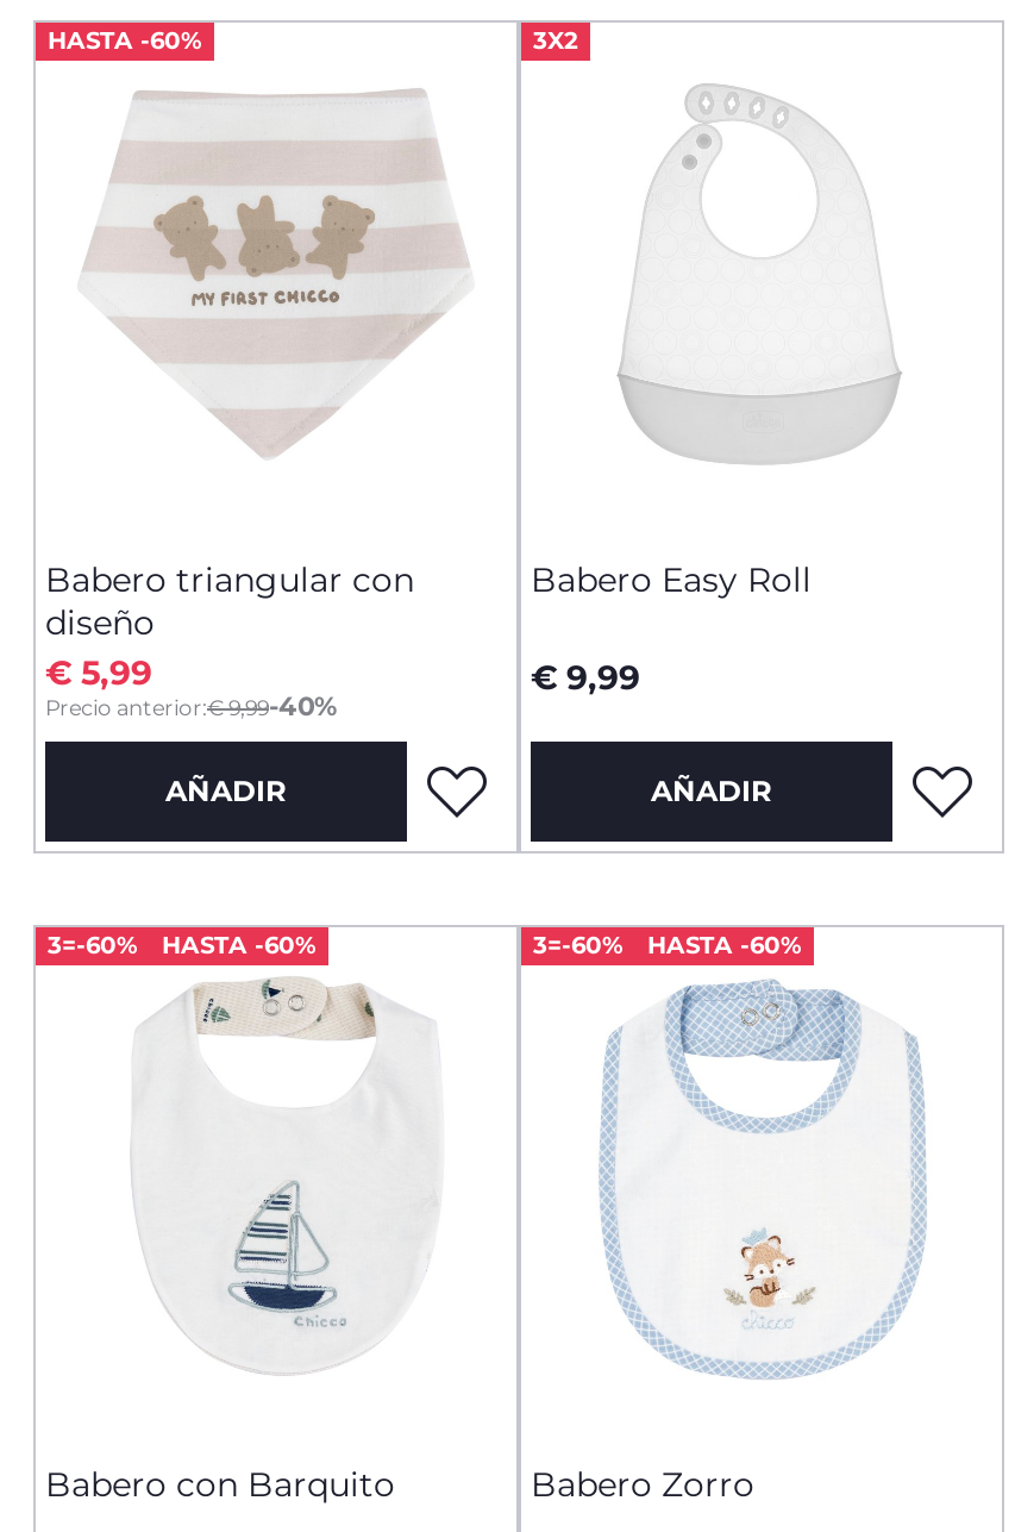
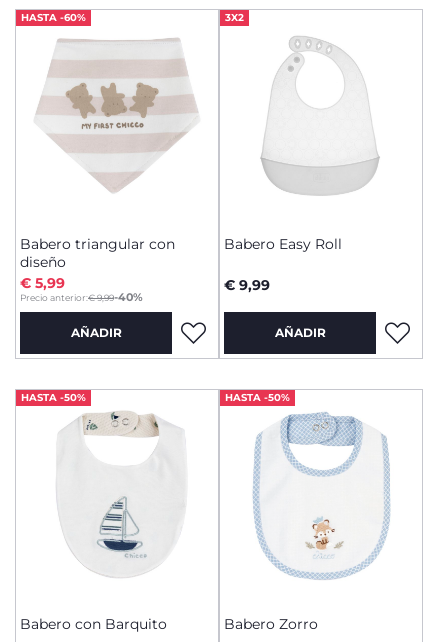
[48,930,317,961] 3=-60% | HASTA -60% -> [21,391,86,404] HASTA -50%
[533,930,802,961] 3=-60% | HASTA -60% -> [225,391,290,404] HASTA -50%

